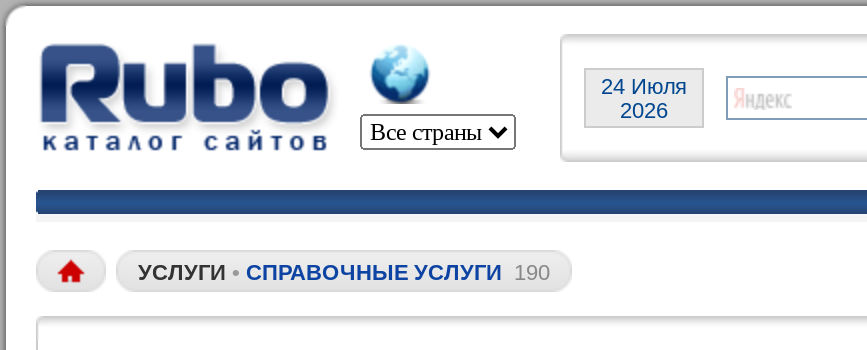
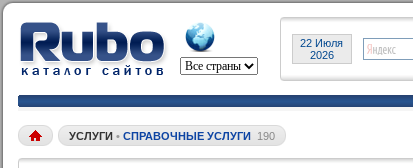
[601,74,687,98] 24 Июля -> [300,37,343,49] 22 Июля

